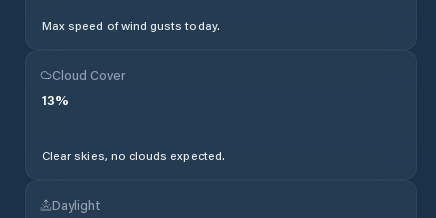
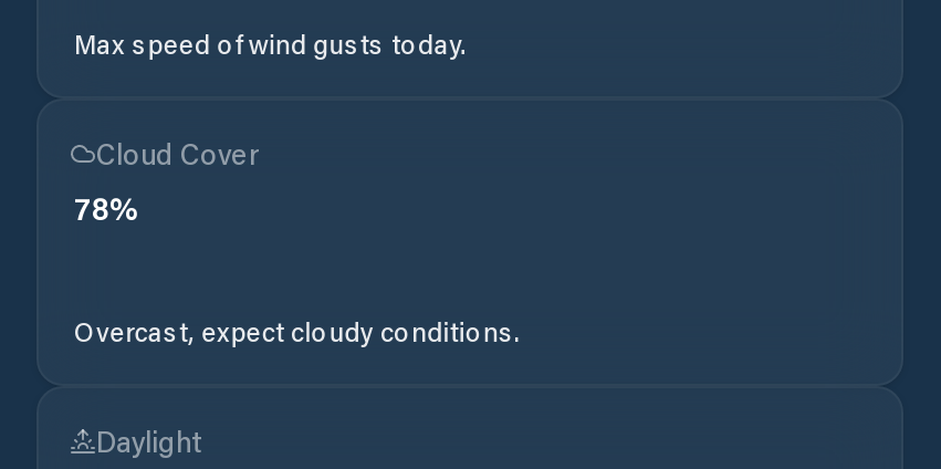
[42,90,69,109] 13% -> [74,187,140,229] 78%
[42,147,225,163] Clear skies, no clouds expected. -> [74,313,521,348] Overcast, expect cloudy conditions.

